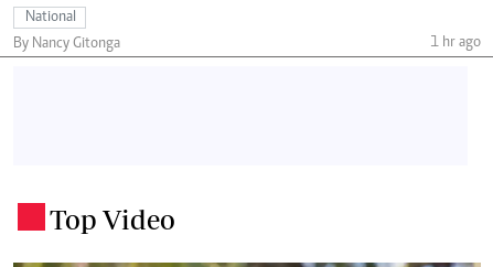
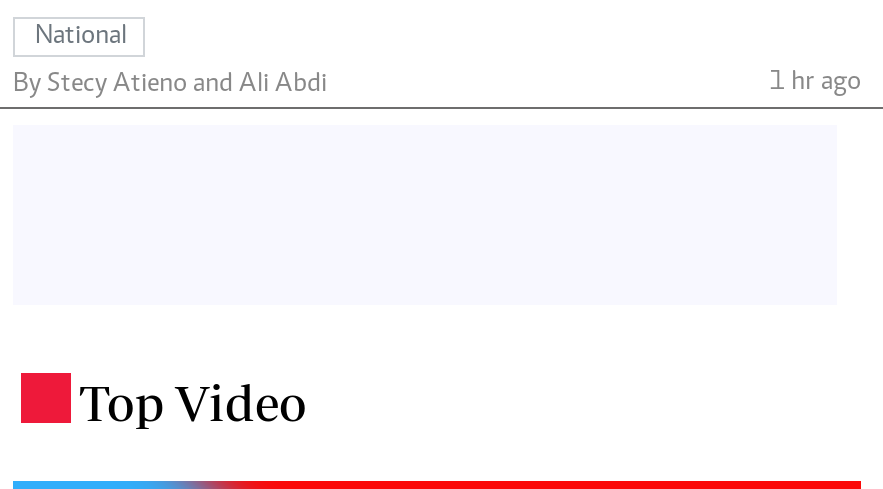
[13,36,120,52] By Nancy Gitonga -> [13,71,327,99] By Stecy Atieno and Ali Abdi

